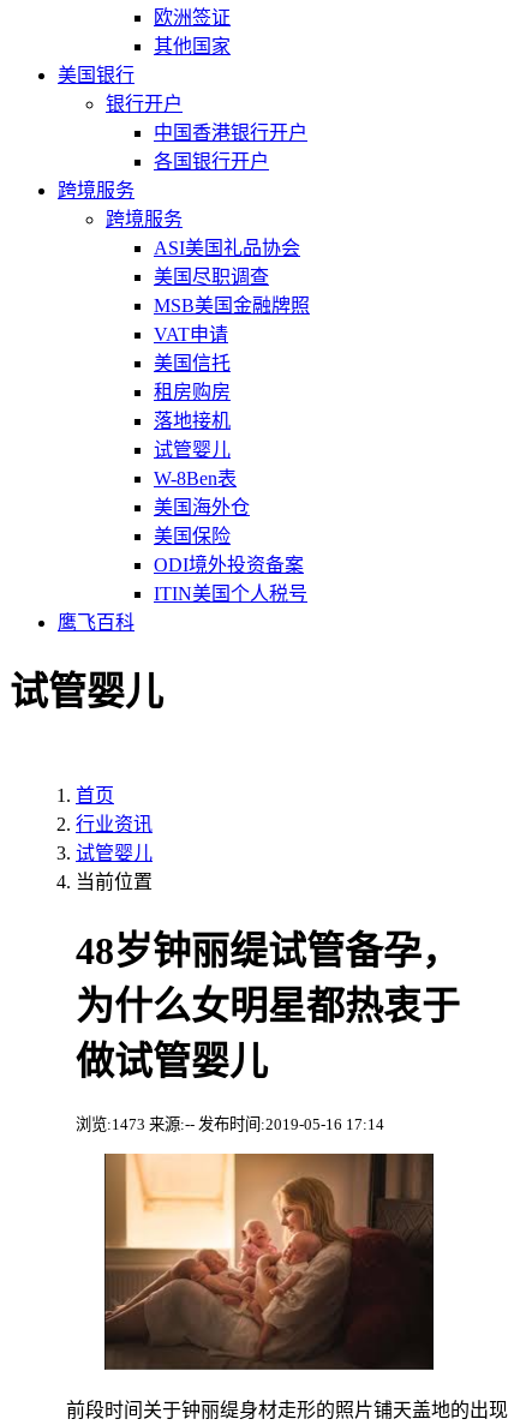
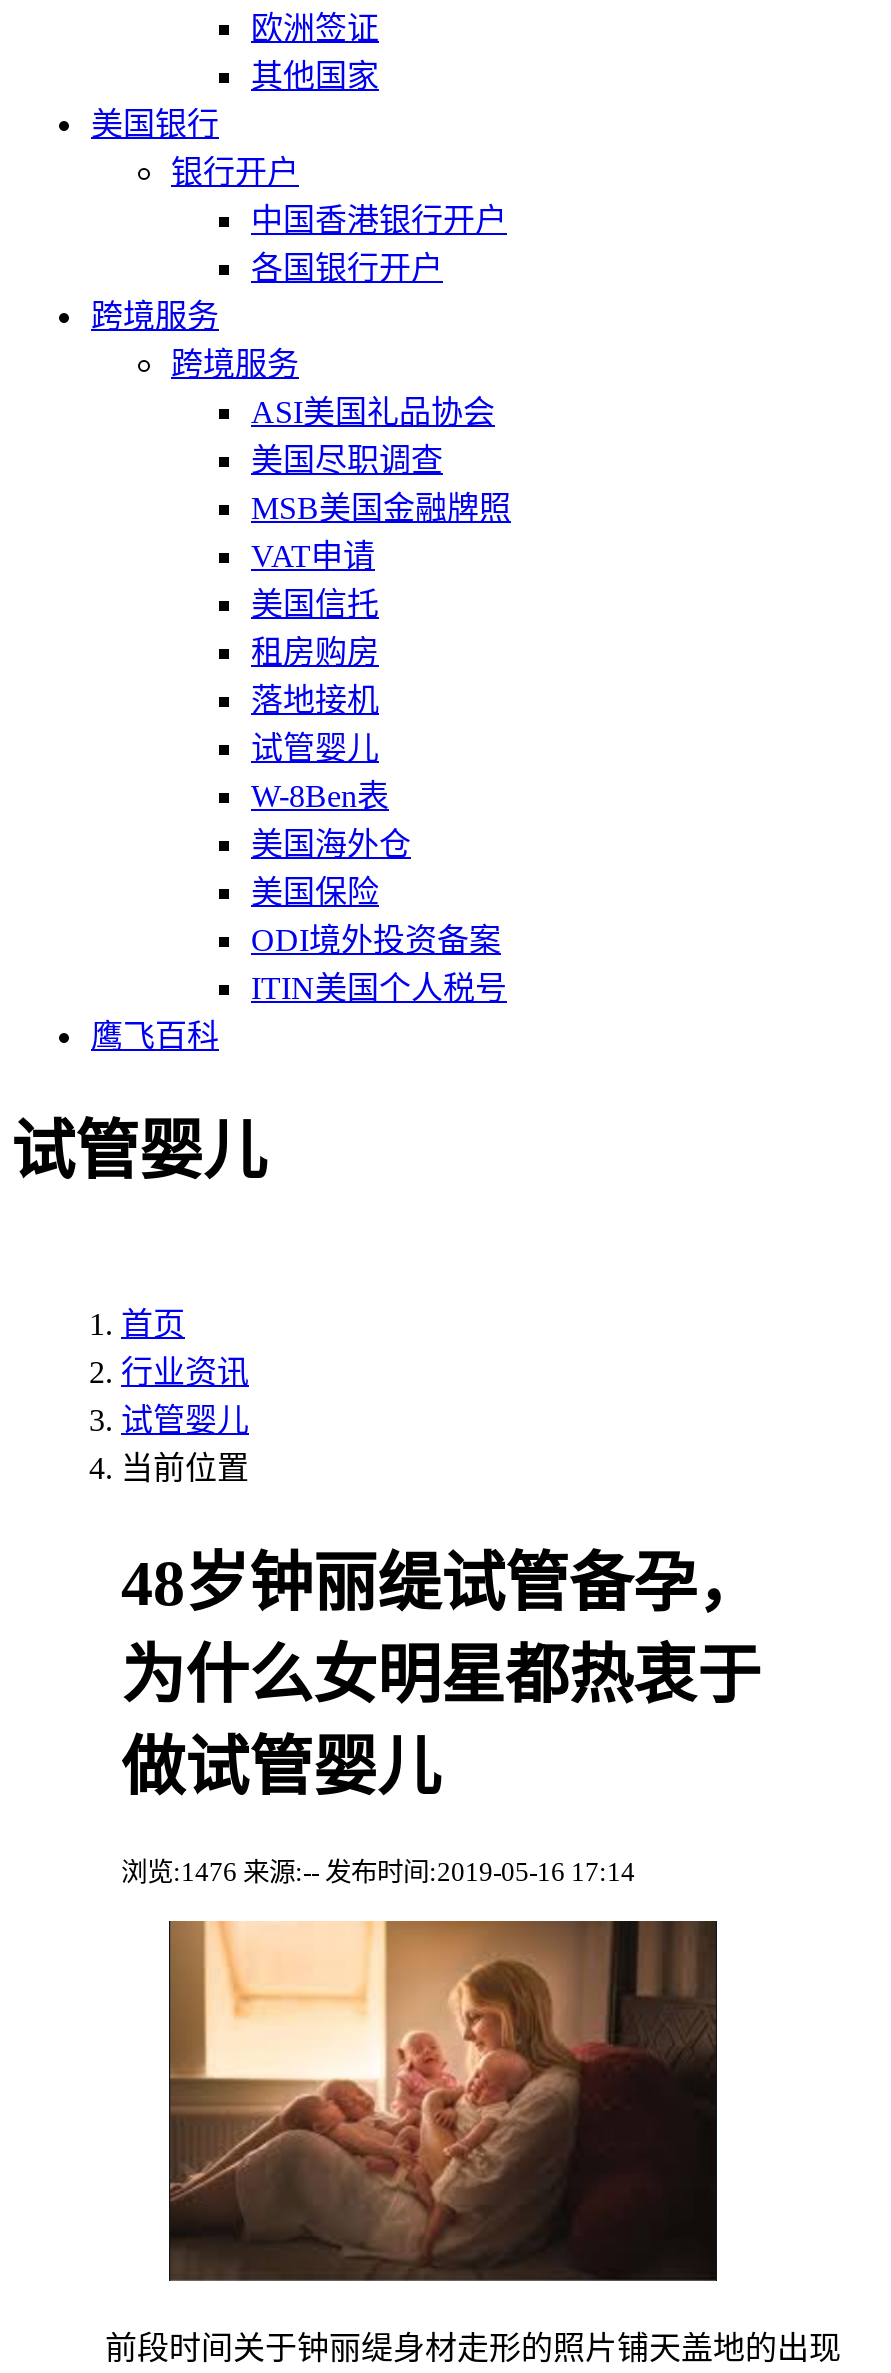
[76,1115,384,1133] 浏览:1473 来源:-- 发布时间:2019-05-16 17:14 -> [121,1856,635,1886] 浏览:1476 来源:-- 发布时间:2019-05-16 17:14

